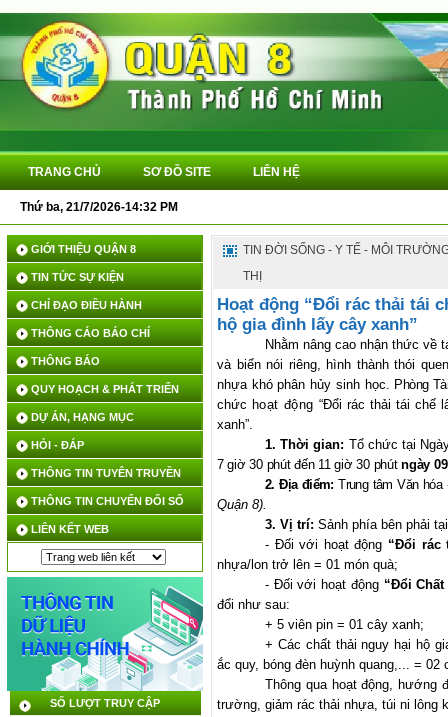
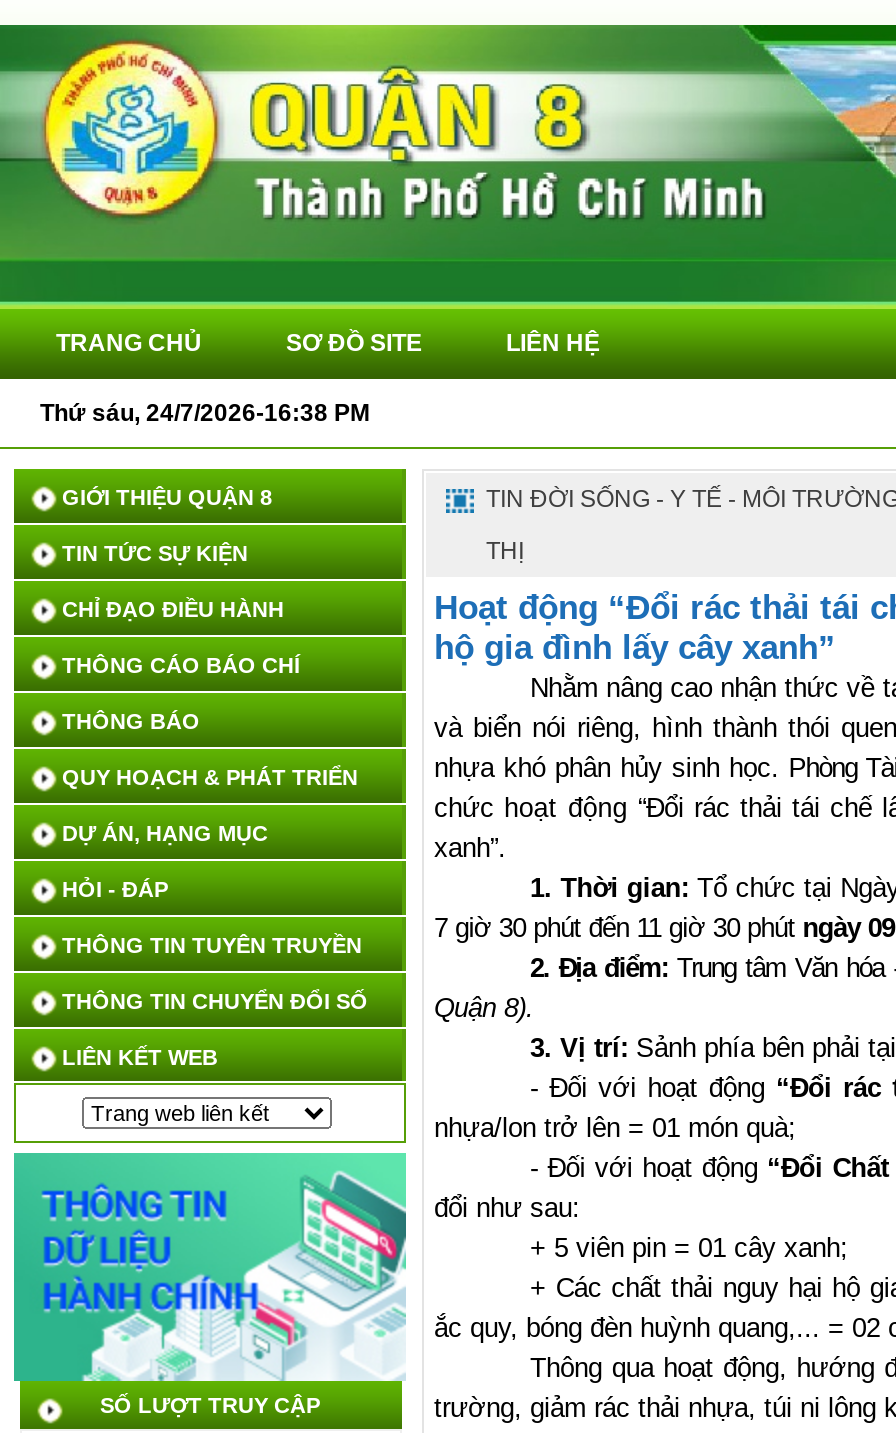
[20,200,178,214] Thứ ba, 21/7/2026-14:32 PM -> [40,399,370,427] Thứ sáu, 24/7/2026-16:38 PM

